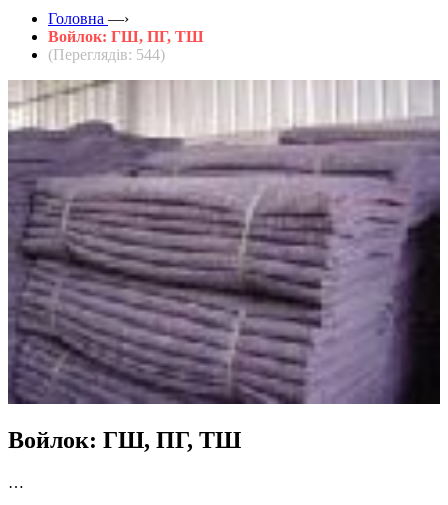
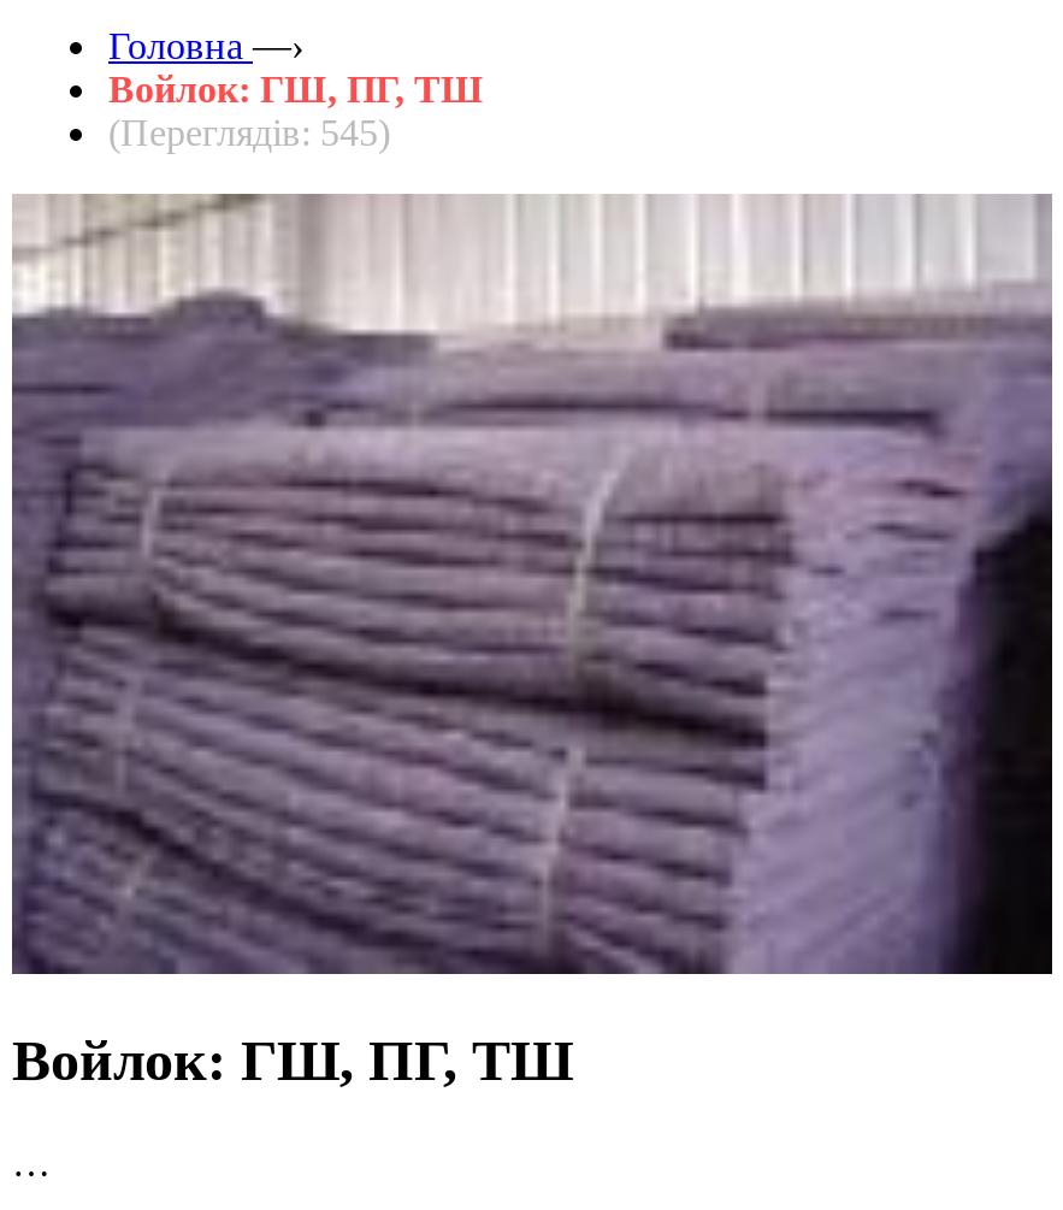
[48,45,165,62] (Переглядів: 544) -> [108,111,390,152] (Переглядів: 545)

